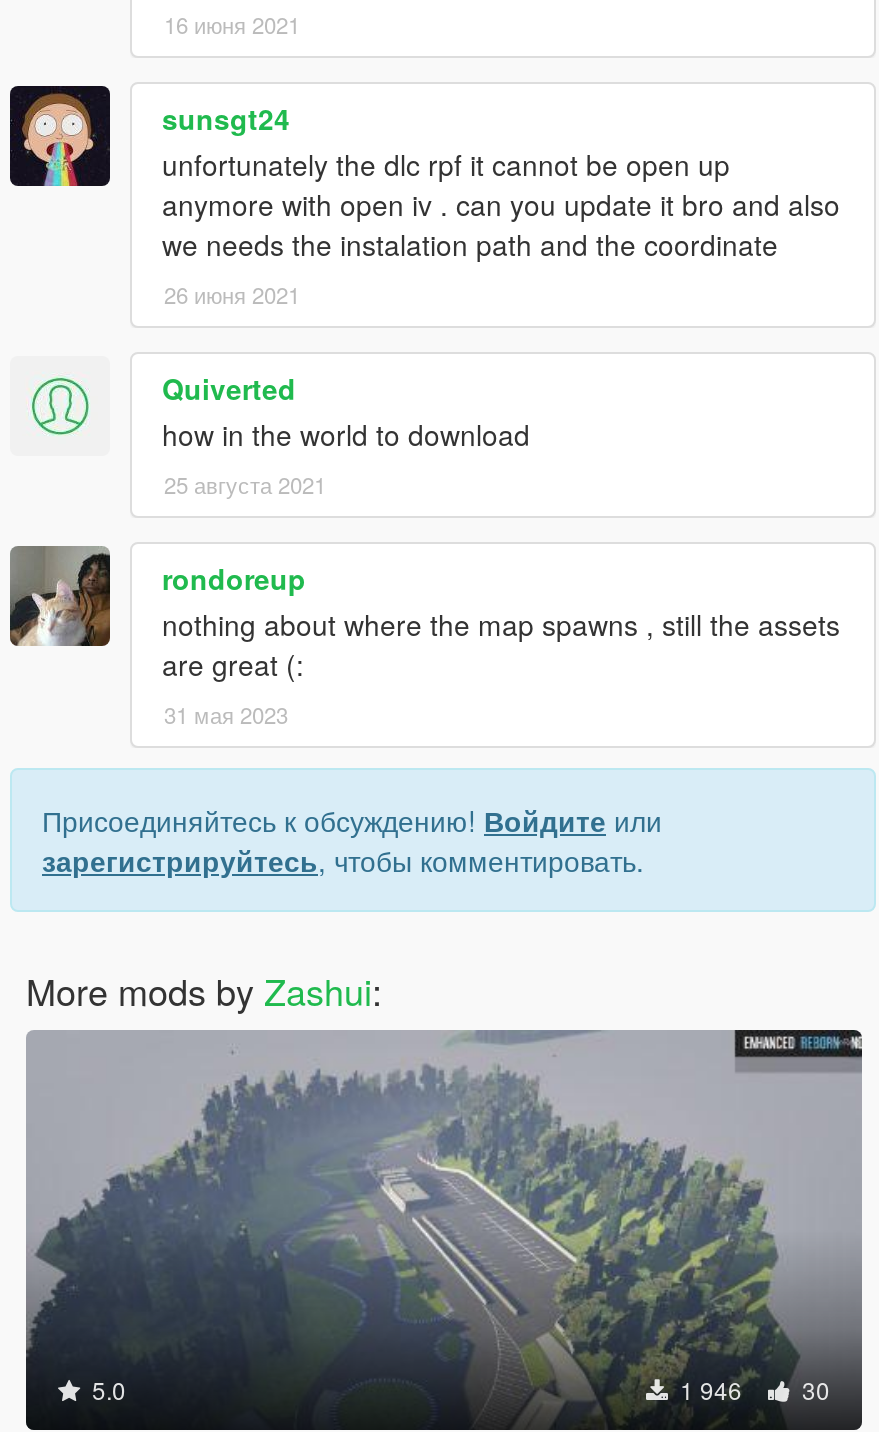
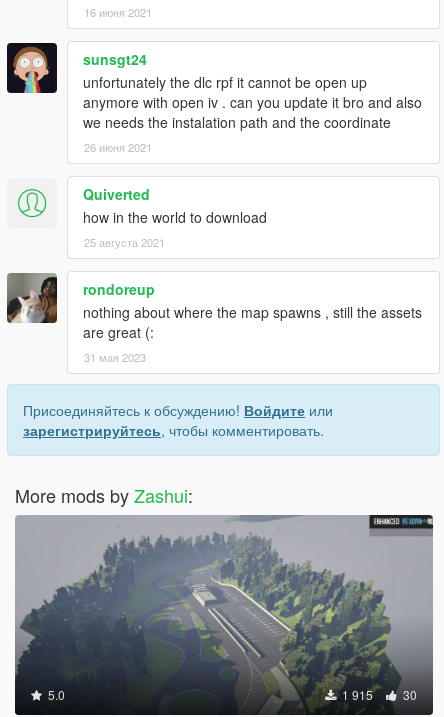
[674,1372,830,1406] 1 946 30 -> [339,686,417,703] 1 915 30

